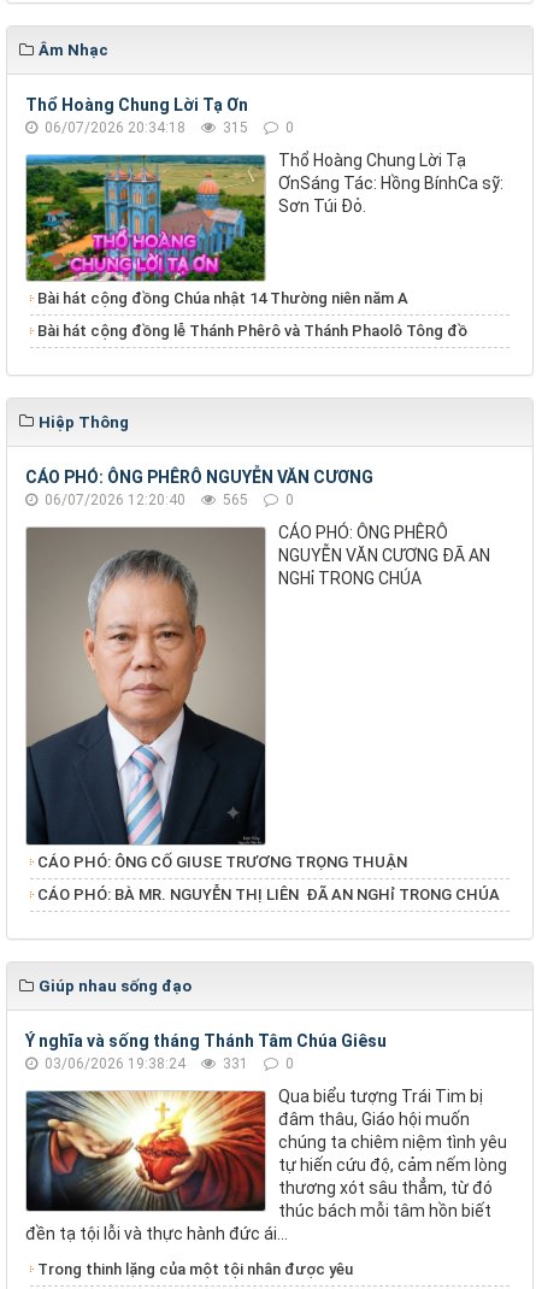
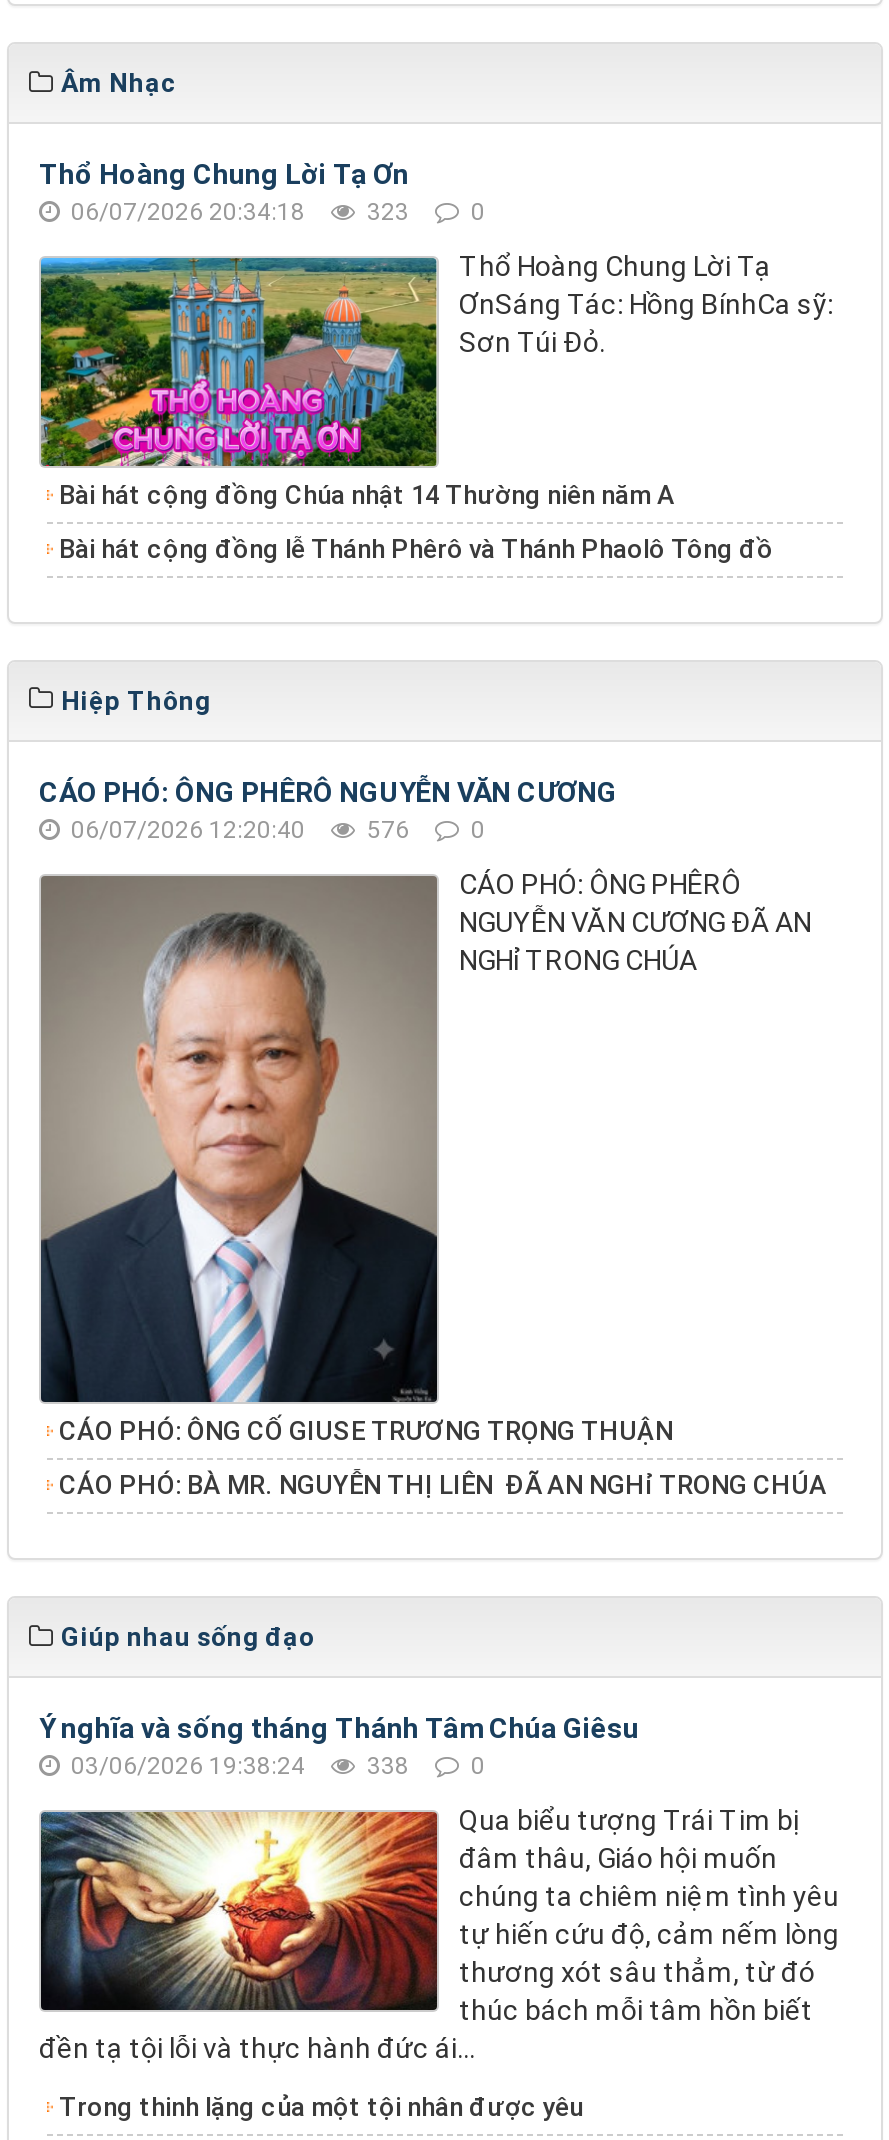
[41,120,294,136] 06/07/2026 20:34:18 315 0 -> [65,198,485,226] 06/07/2026 20:34:18 323 0
[41,491,294,508] 06/07/2026 12:20:40 565 0 -> [65,815,485,843] 06/07/2026 12:20:40 576 0
[41,1055,294,1072] 03/06/2026 19:38:24 331 0 -> [65,1752,485,1780] 03/06/2026 19:38:24 338 0

